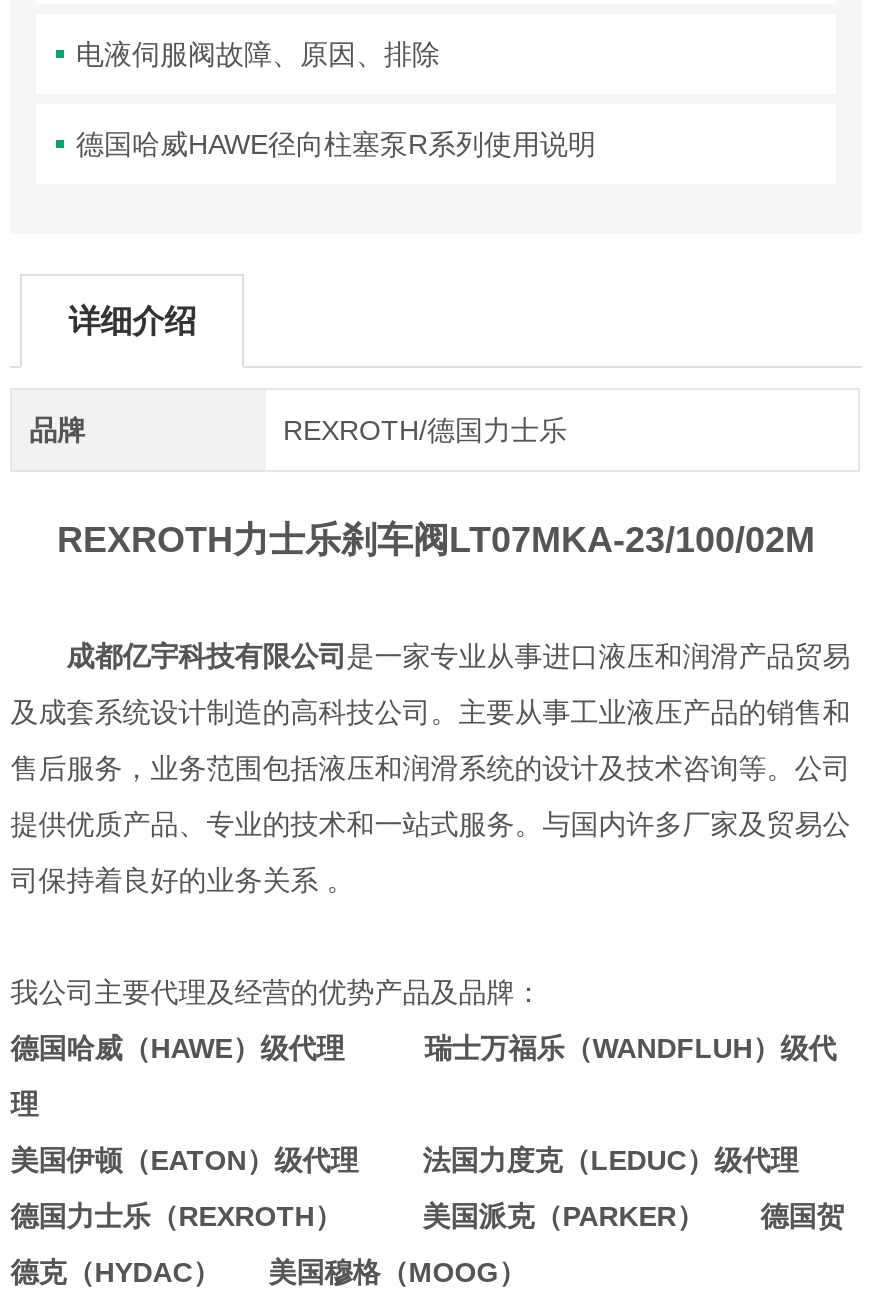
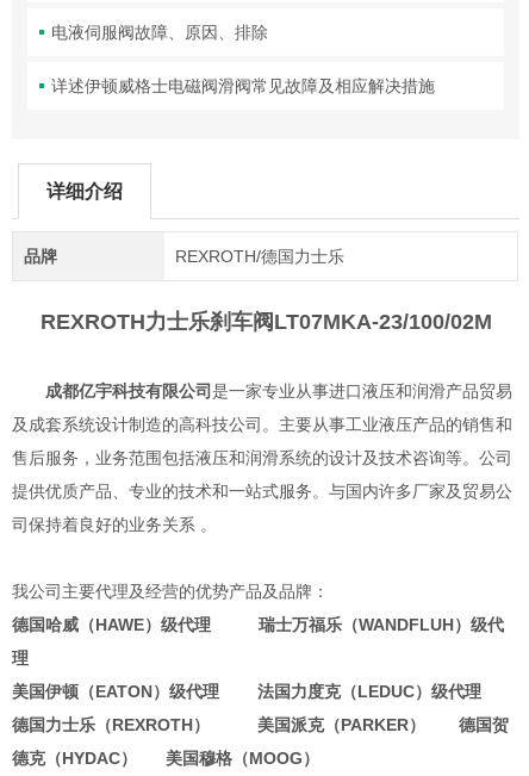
[76,129,596,161] 德国哈威HAWE径向柱塞泵R系列使用说明 -> [51,77,435,96] 详述伊顿威格士电磁阀滑阀常见故障及相应解决措施

